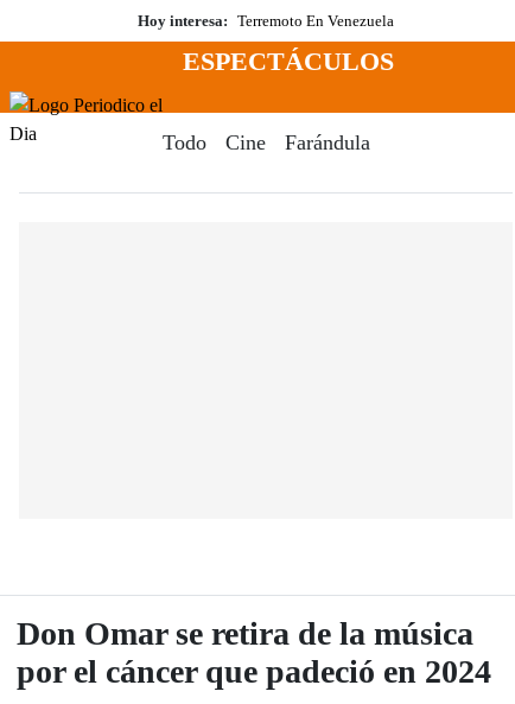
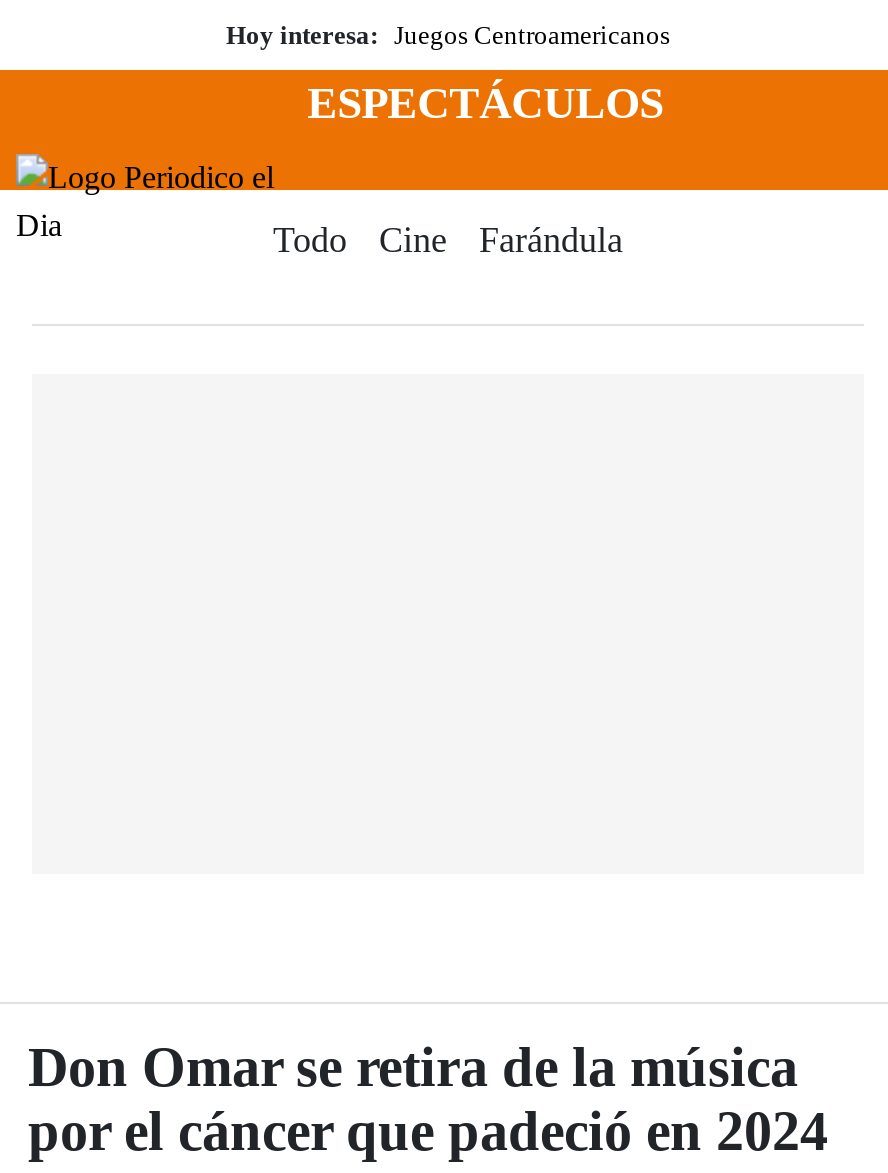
[138,12,394,30] Hoy interesa: Terremoto En Venezuela -> [226,20,670,50] Hoy interesa: Juegos Centroamericanos

